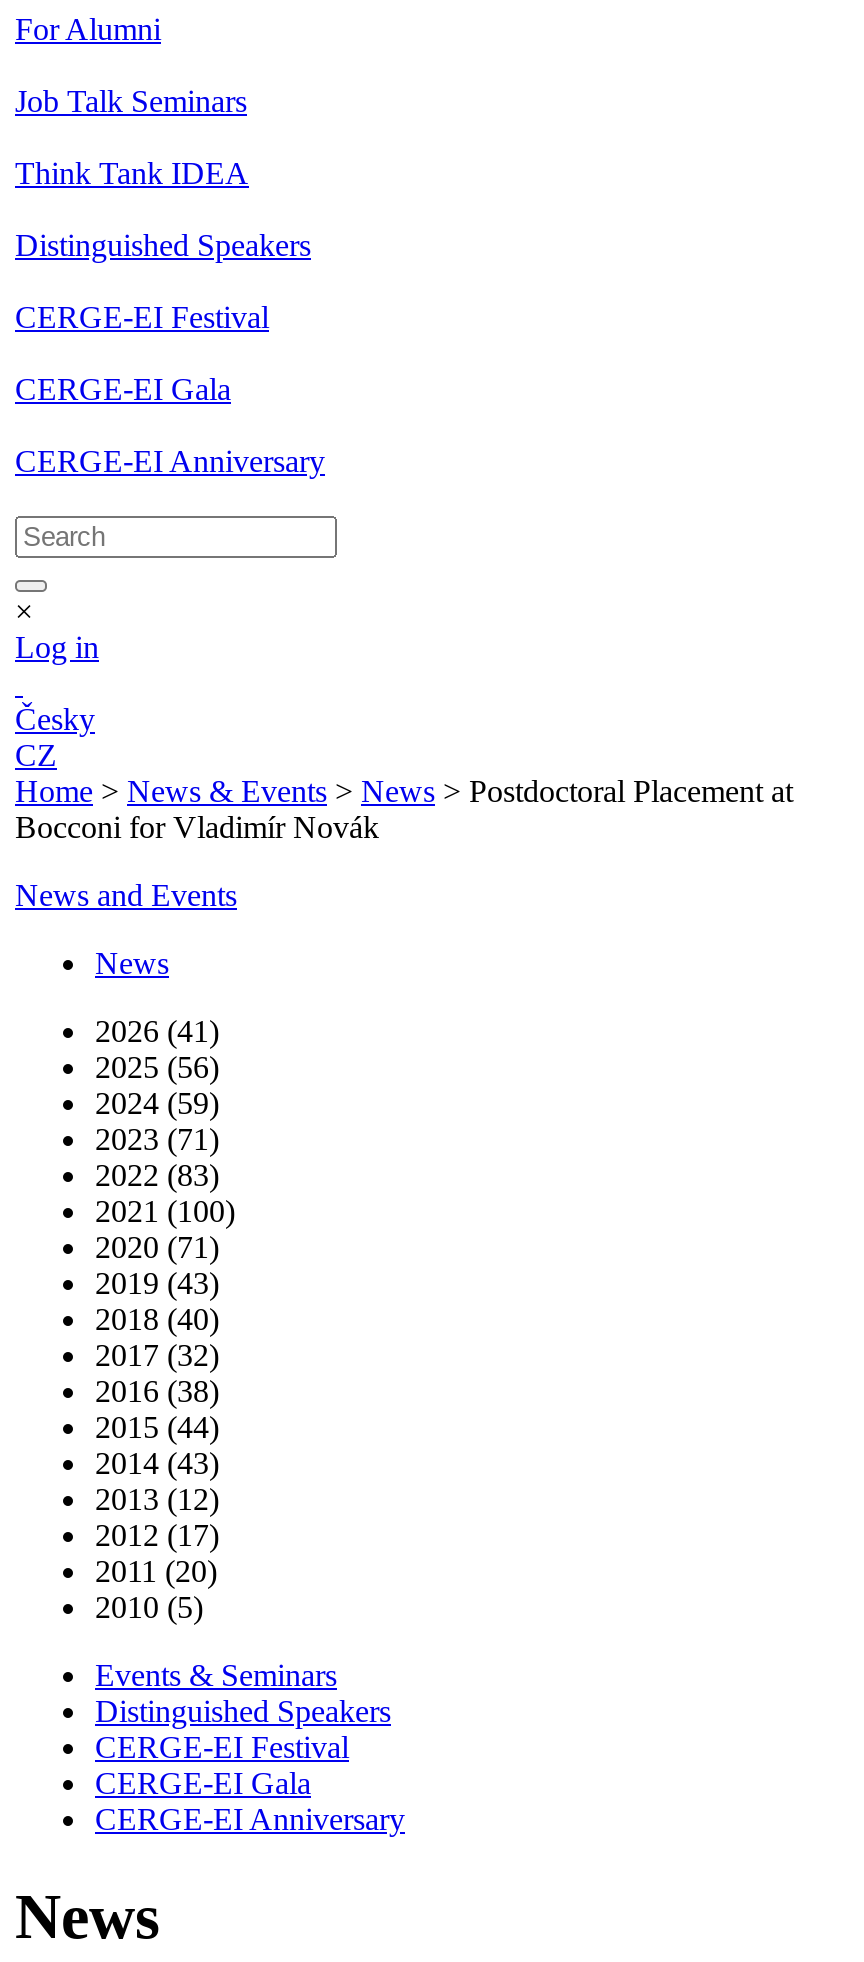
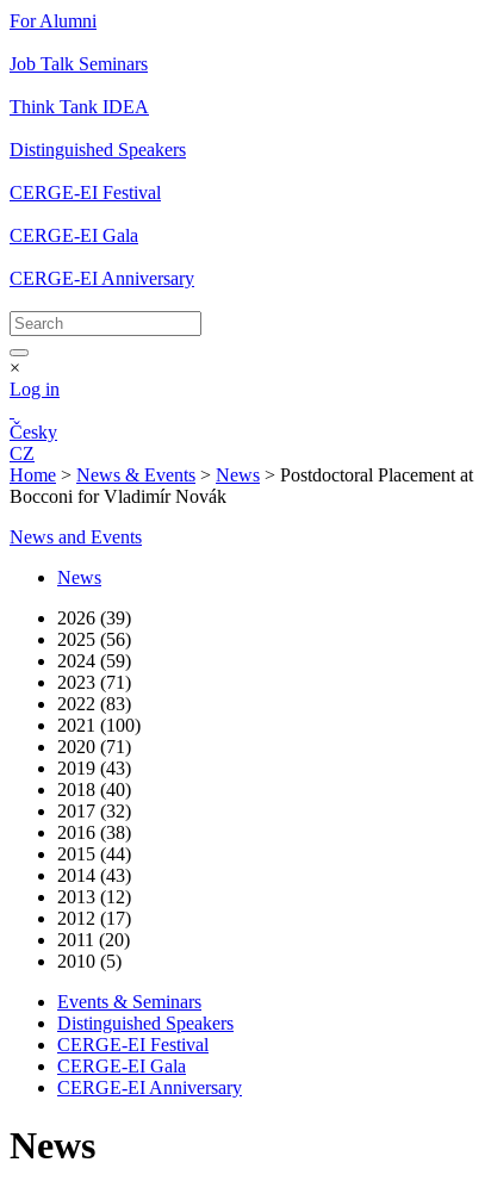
[95,1014,219,1048] 2026 (41) -> [57,608,131,628] 2026 (39)

